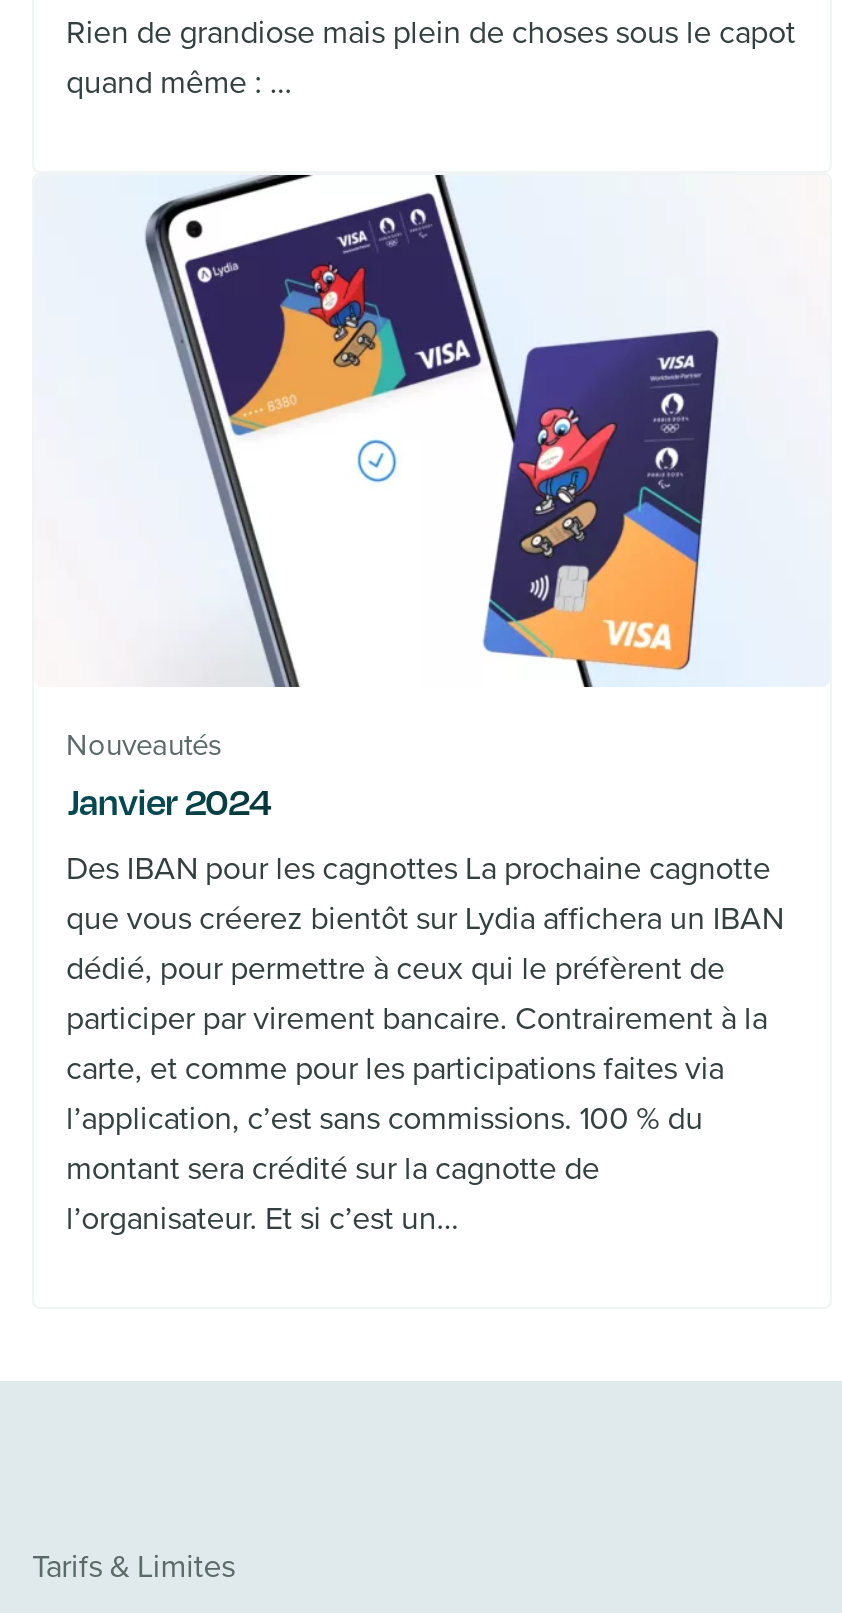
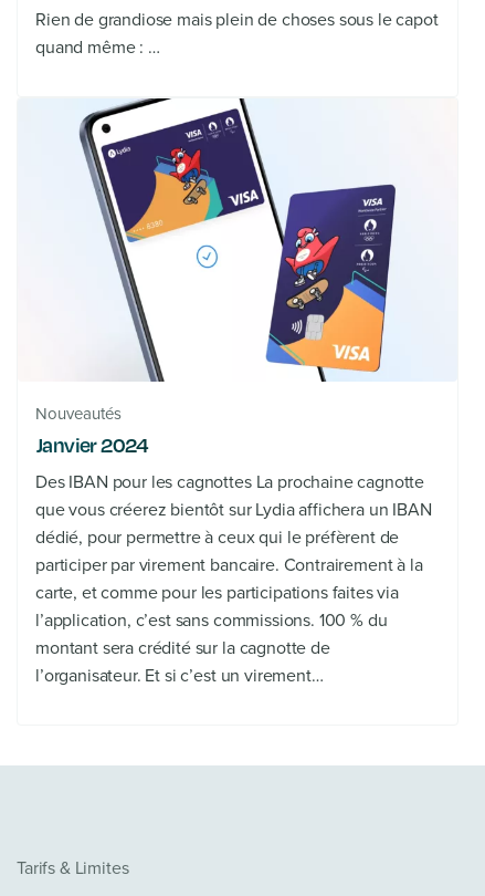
[66,1195,458,1241] l’organisateur. Et si c’est un… -> [35,662,323,687] l’organisateur. Et si c’est un virement…

